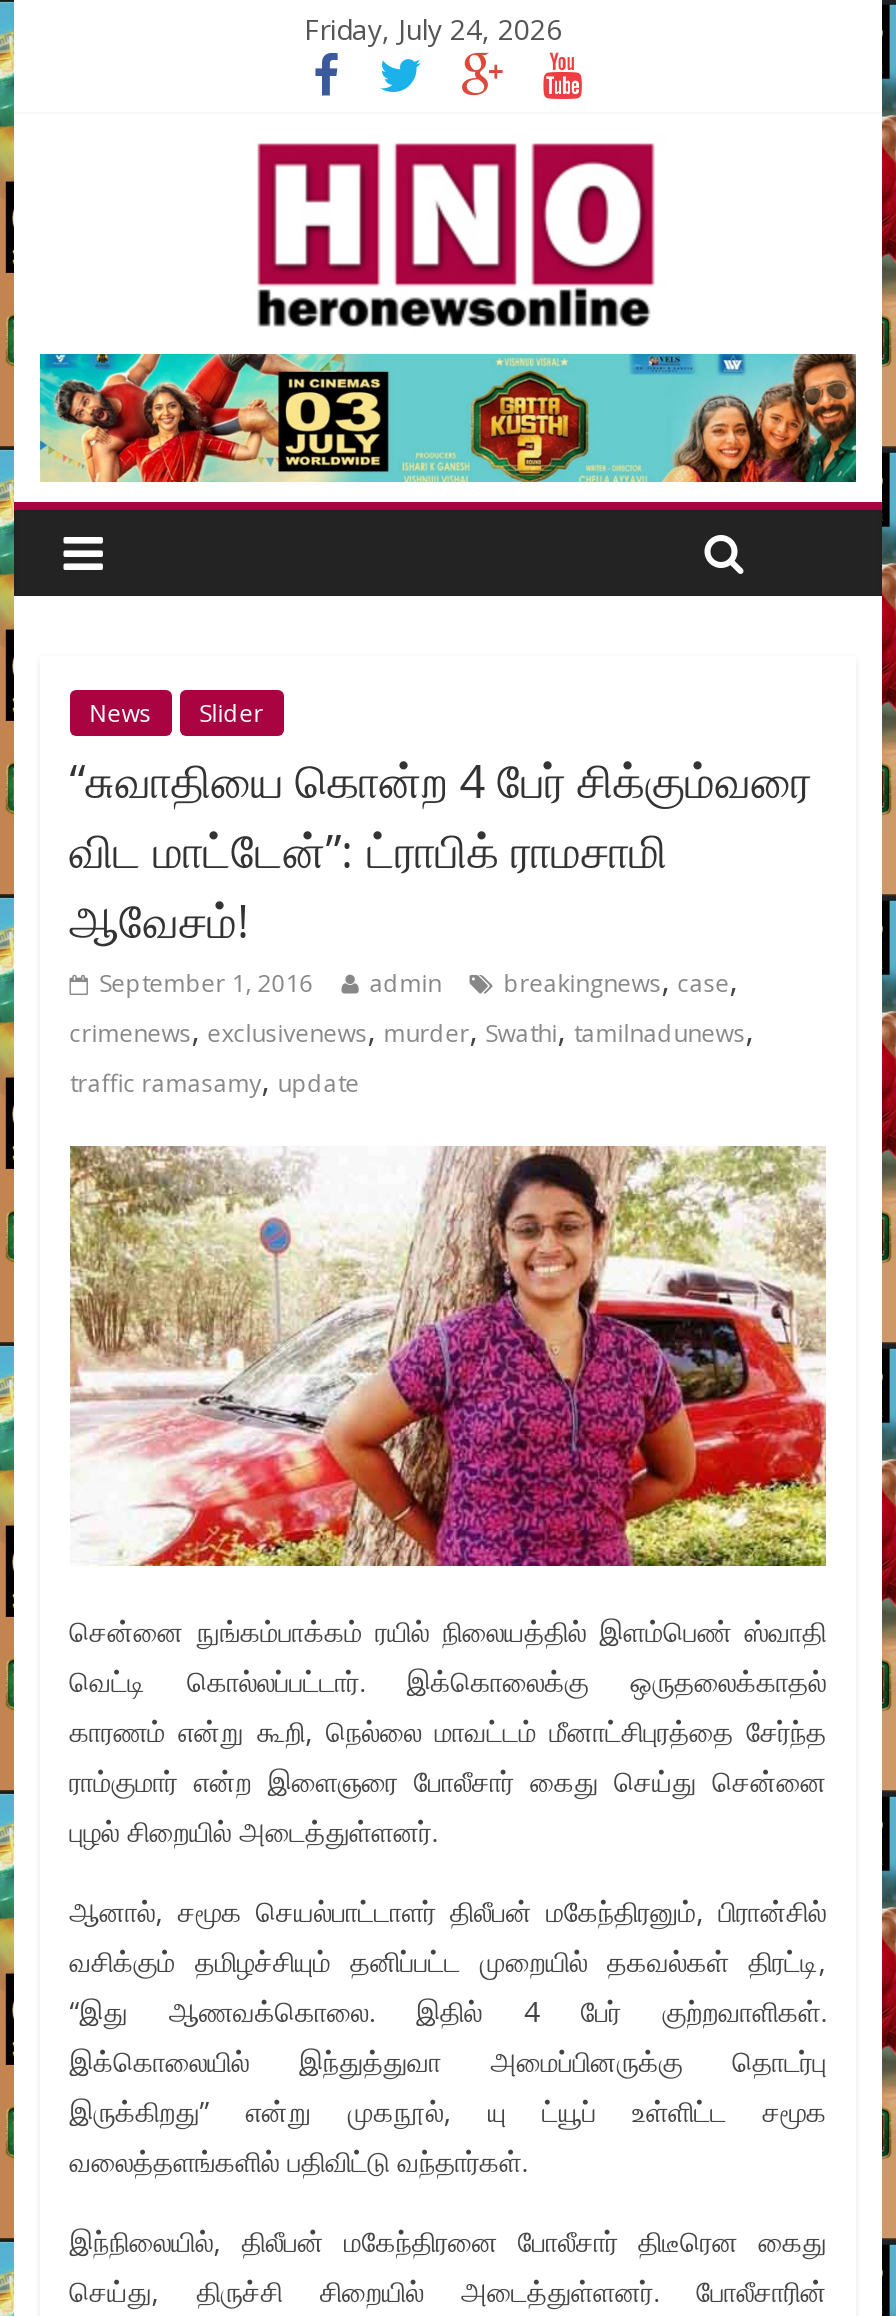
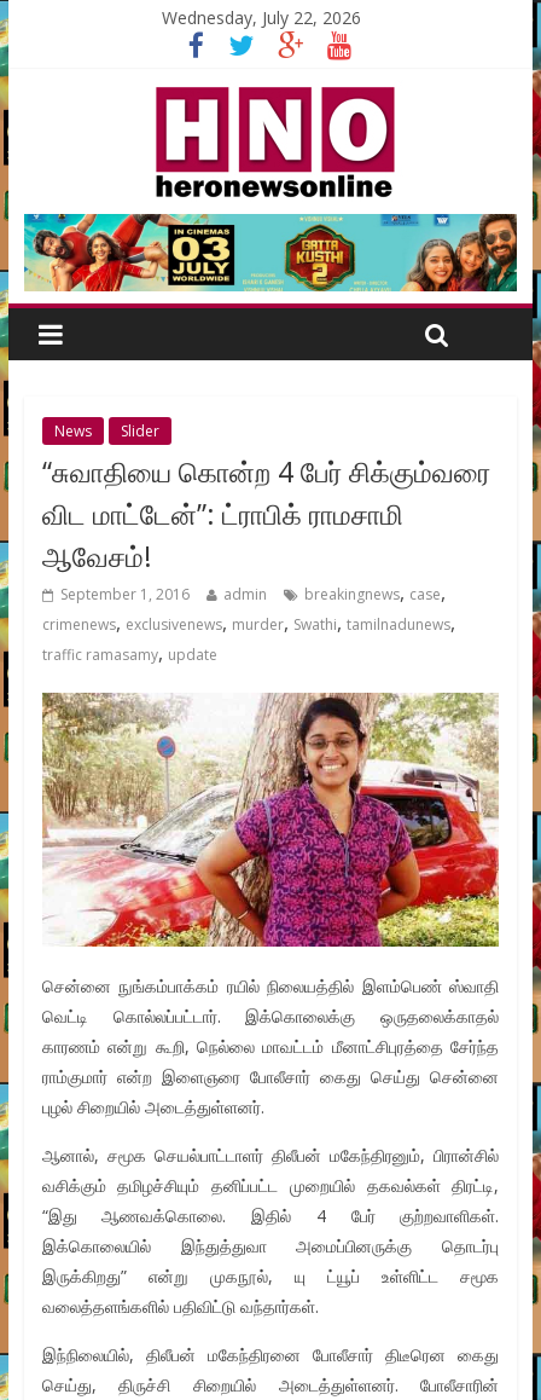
[304,10,562,48] Friday, July 24, 2026 -> [162,6,361,29] Wednesday, July 22, 2026

